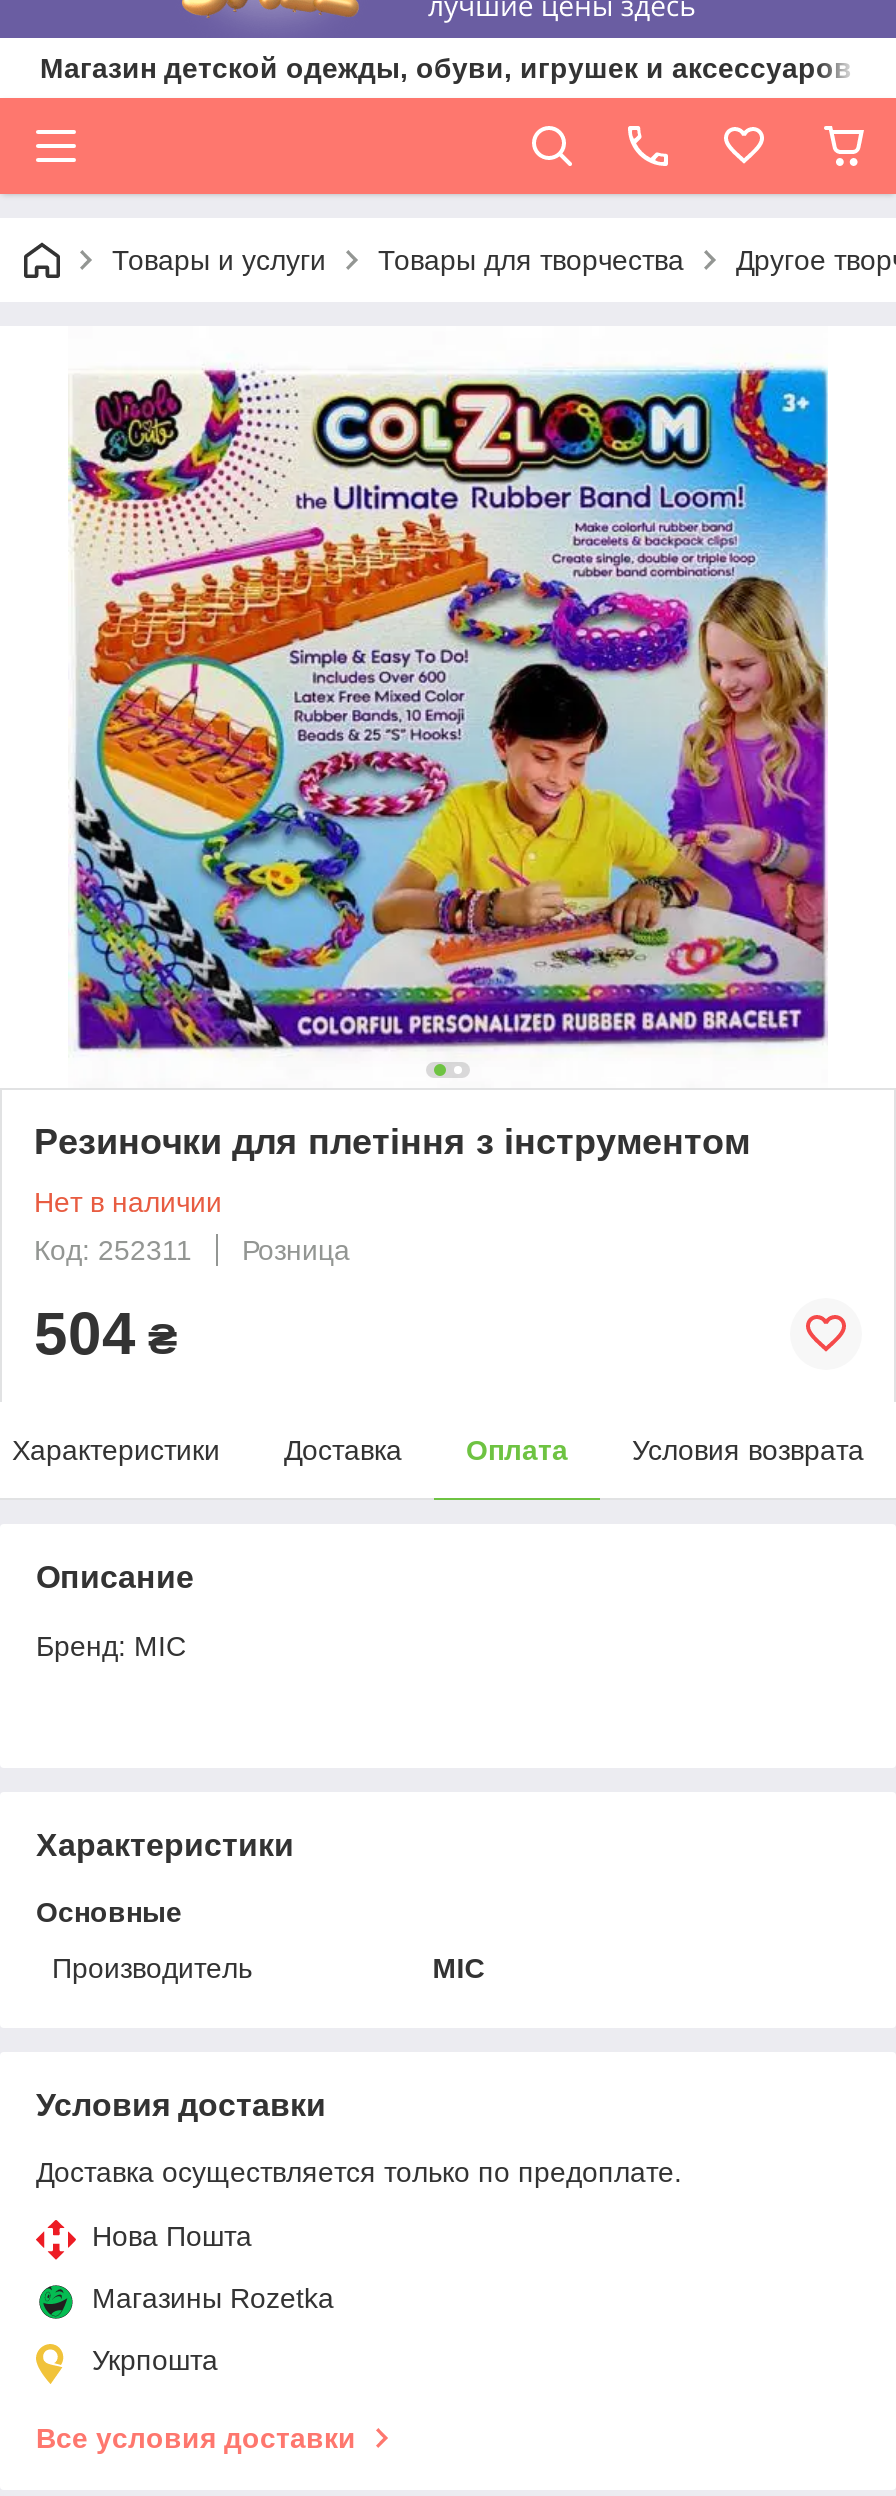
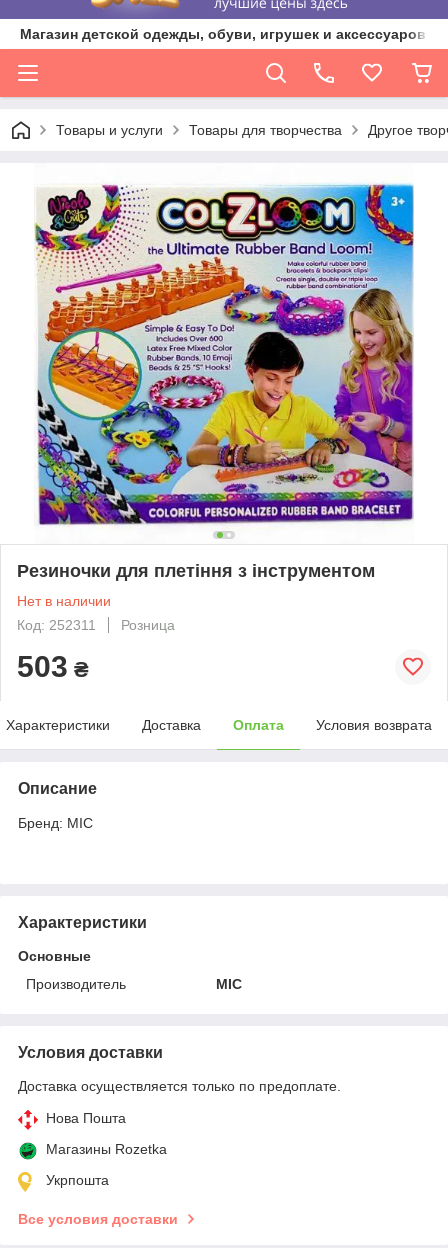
[34,1300,178,1366] 504 ₴ -> [17,650,89,683] 503 ₴

